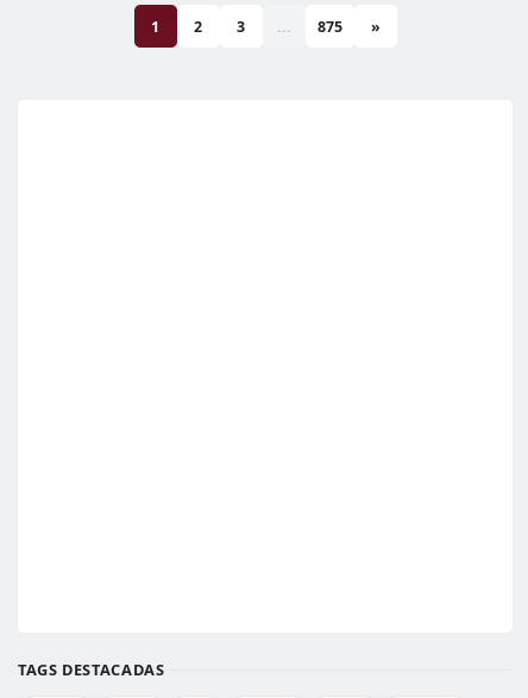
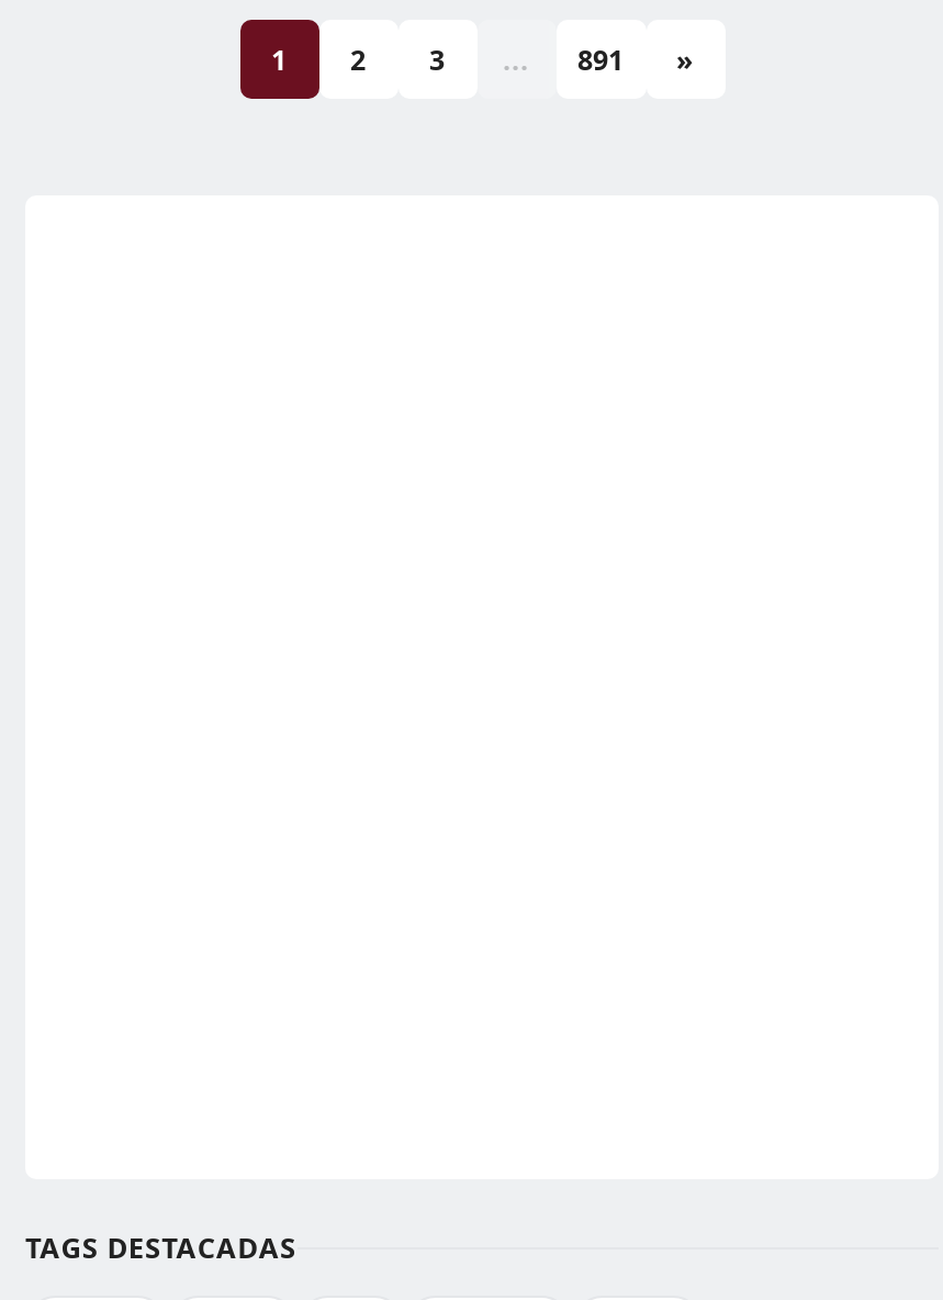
[317,16,342,36] 875 -> [577,41,624,78] 891

